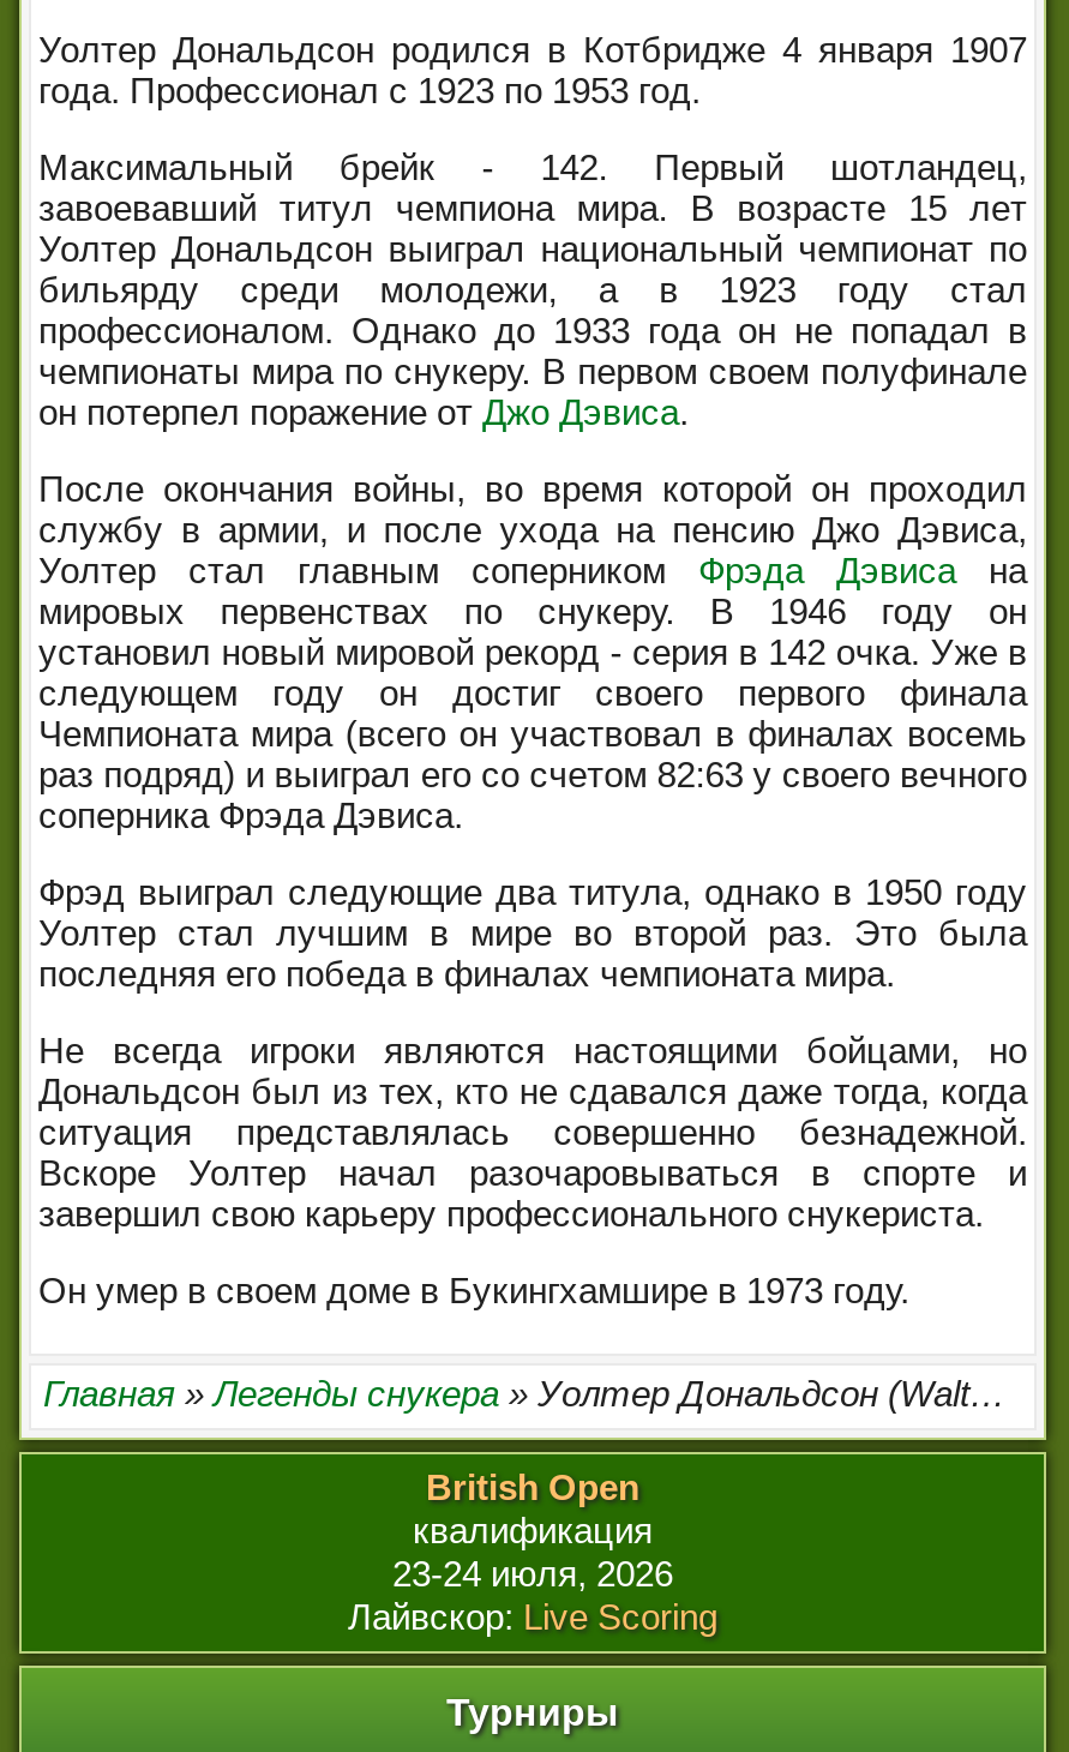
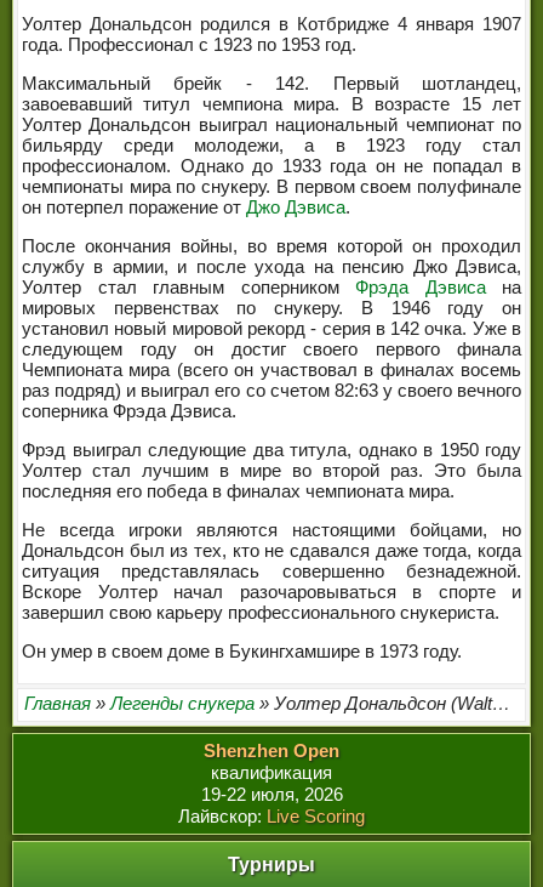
[426,1466,639,1507] British Open -> [204,740,339,761] Shenzhen Open
[392,1553,673,1594] 23-24 июля, 2026 -> [201,784,342,804] 19-22 июля, 2026

